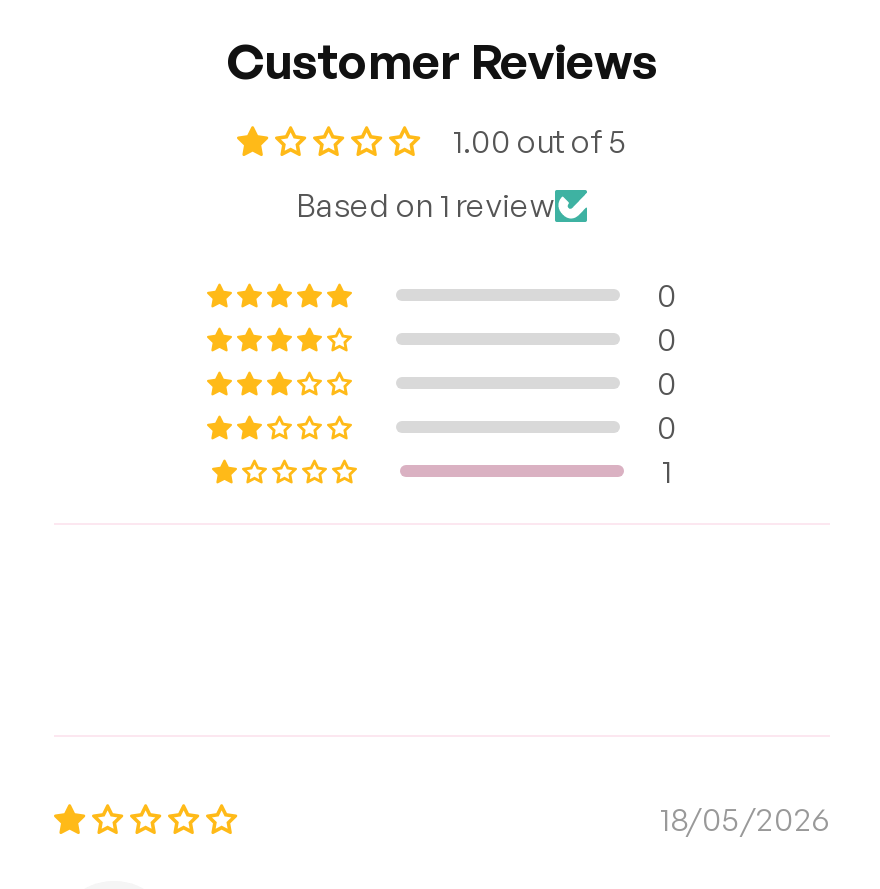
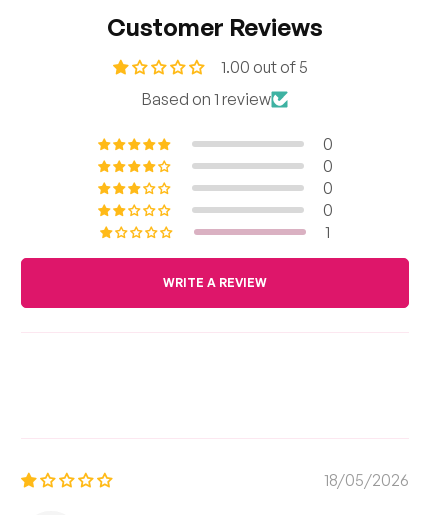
none -> [163,275,267,290] WRITE A REVIEW

